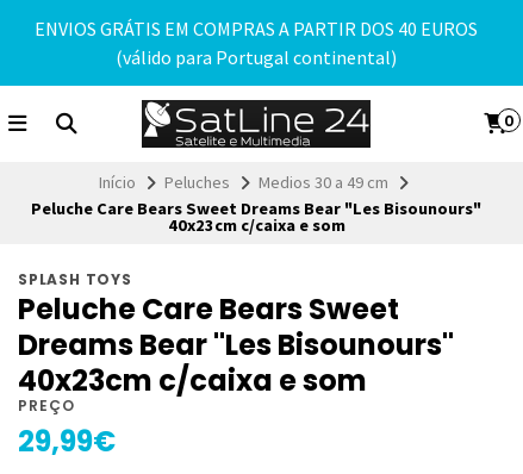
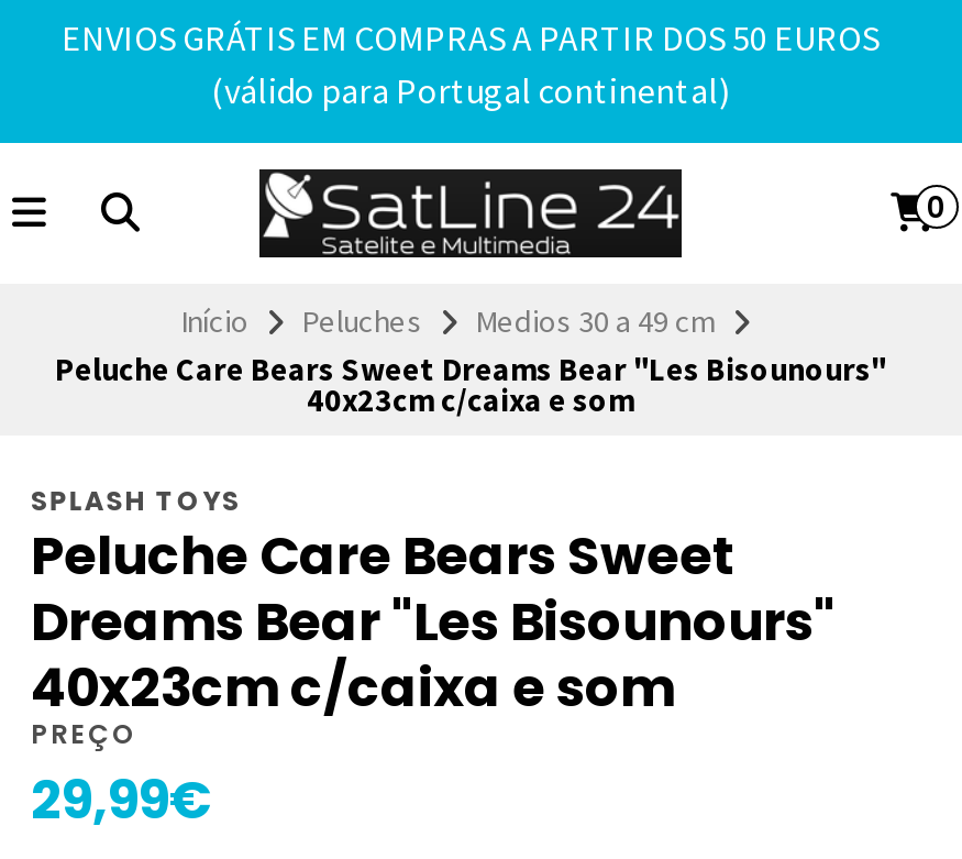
[35,17,478,40] ENVIOS GRÁTIS EM COMPRAS A PARTIR DOS 40 EUROS -> [62,15,880,59] ENVIOS GRÁTIS EM COMPRAS A PARTIR DOS 50 EUROS

